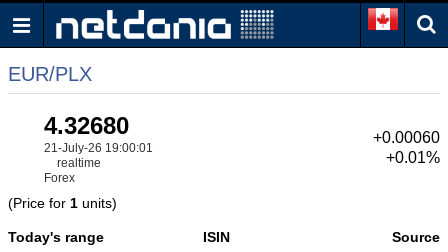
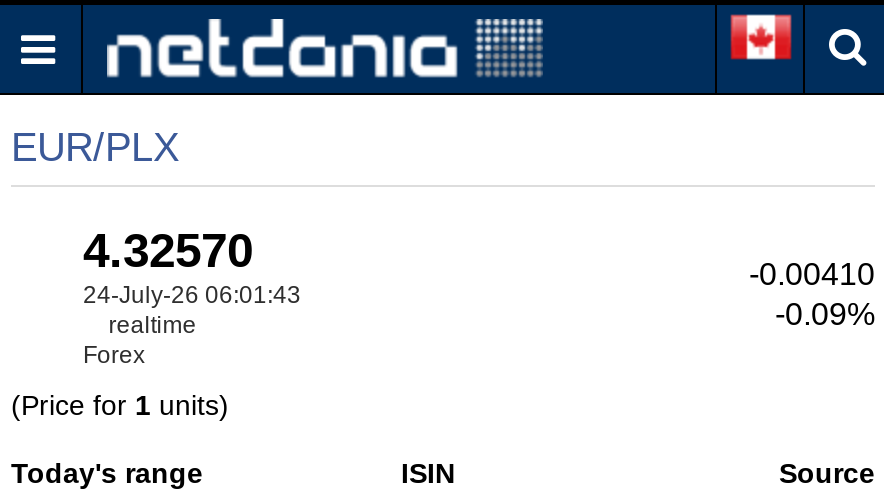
[44,112,153,155] 4.32680 | 21-July-26 19:00:01 -> [83,223,301,309] 4.32570 | 24-July-26 06:01:43
[373,129,440,146] +0.00060 -> [749,257,875,291] -0.00410
[386,149,440,166] +0.01% -> [775,297,875,331] -0.09%

